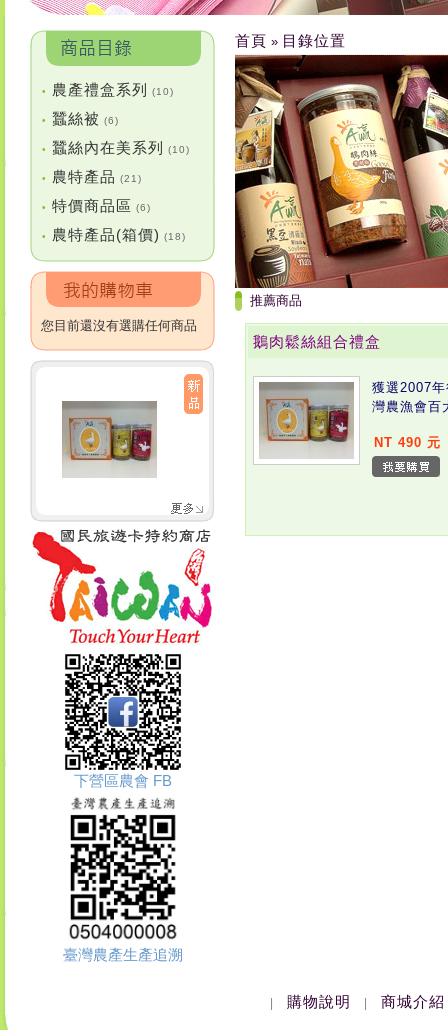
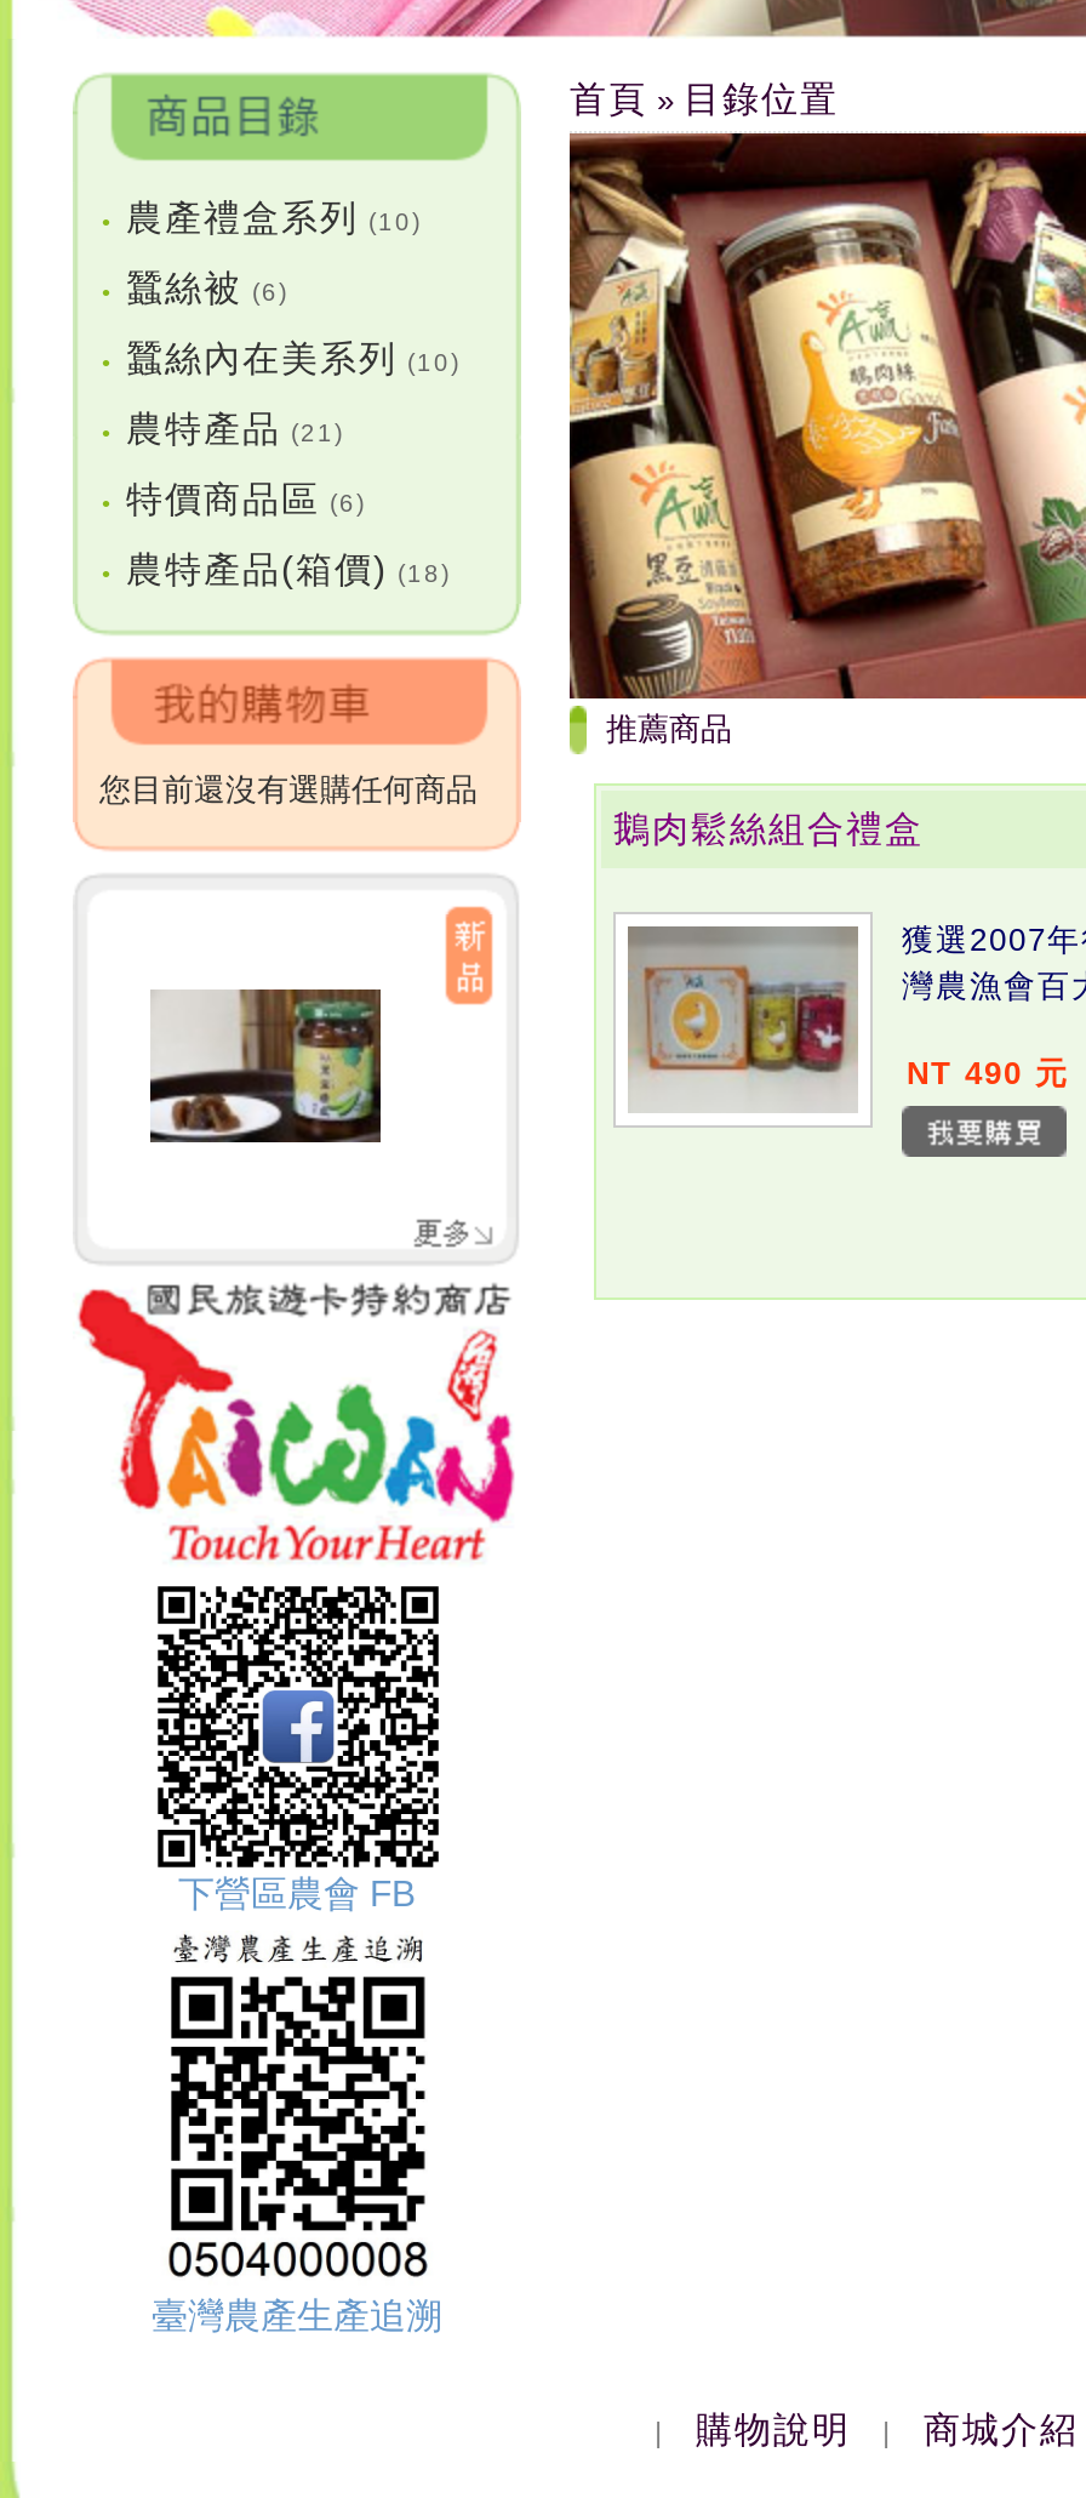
[61,400,158,478] [image] -> [148,973,383,1157] [image]

